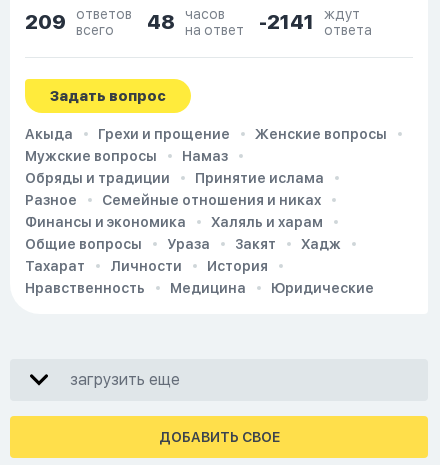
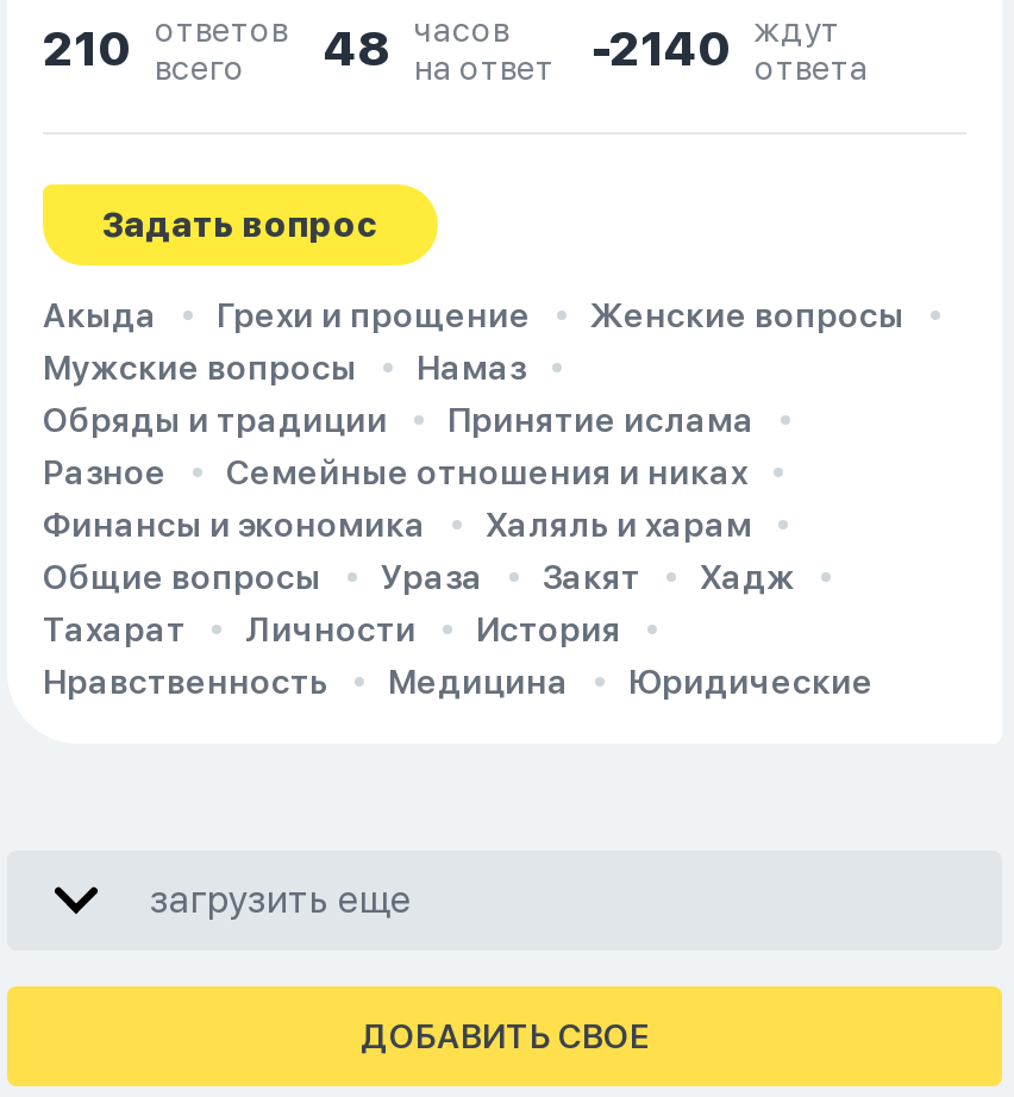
[25,10,66,34] 209 -> [43,20,131,77] 210
[259,10,314,34] -2141 -> [590,20,731,77] -2140

